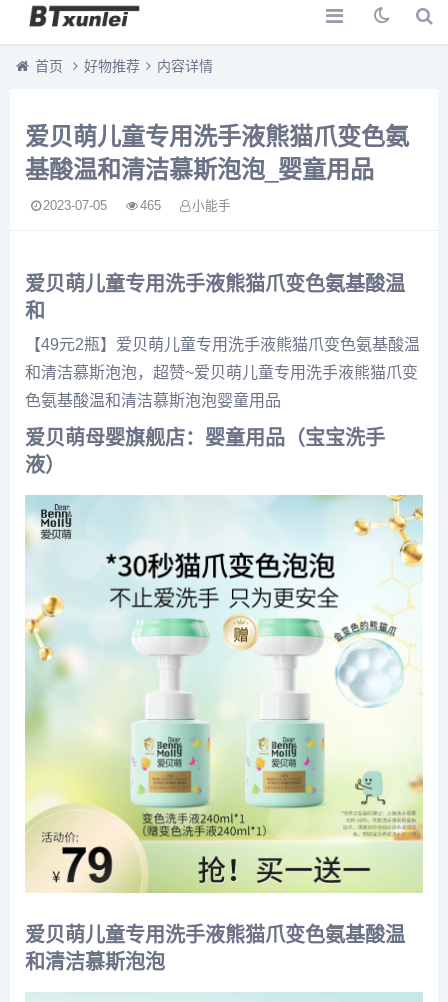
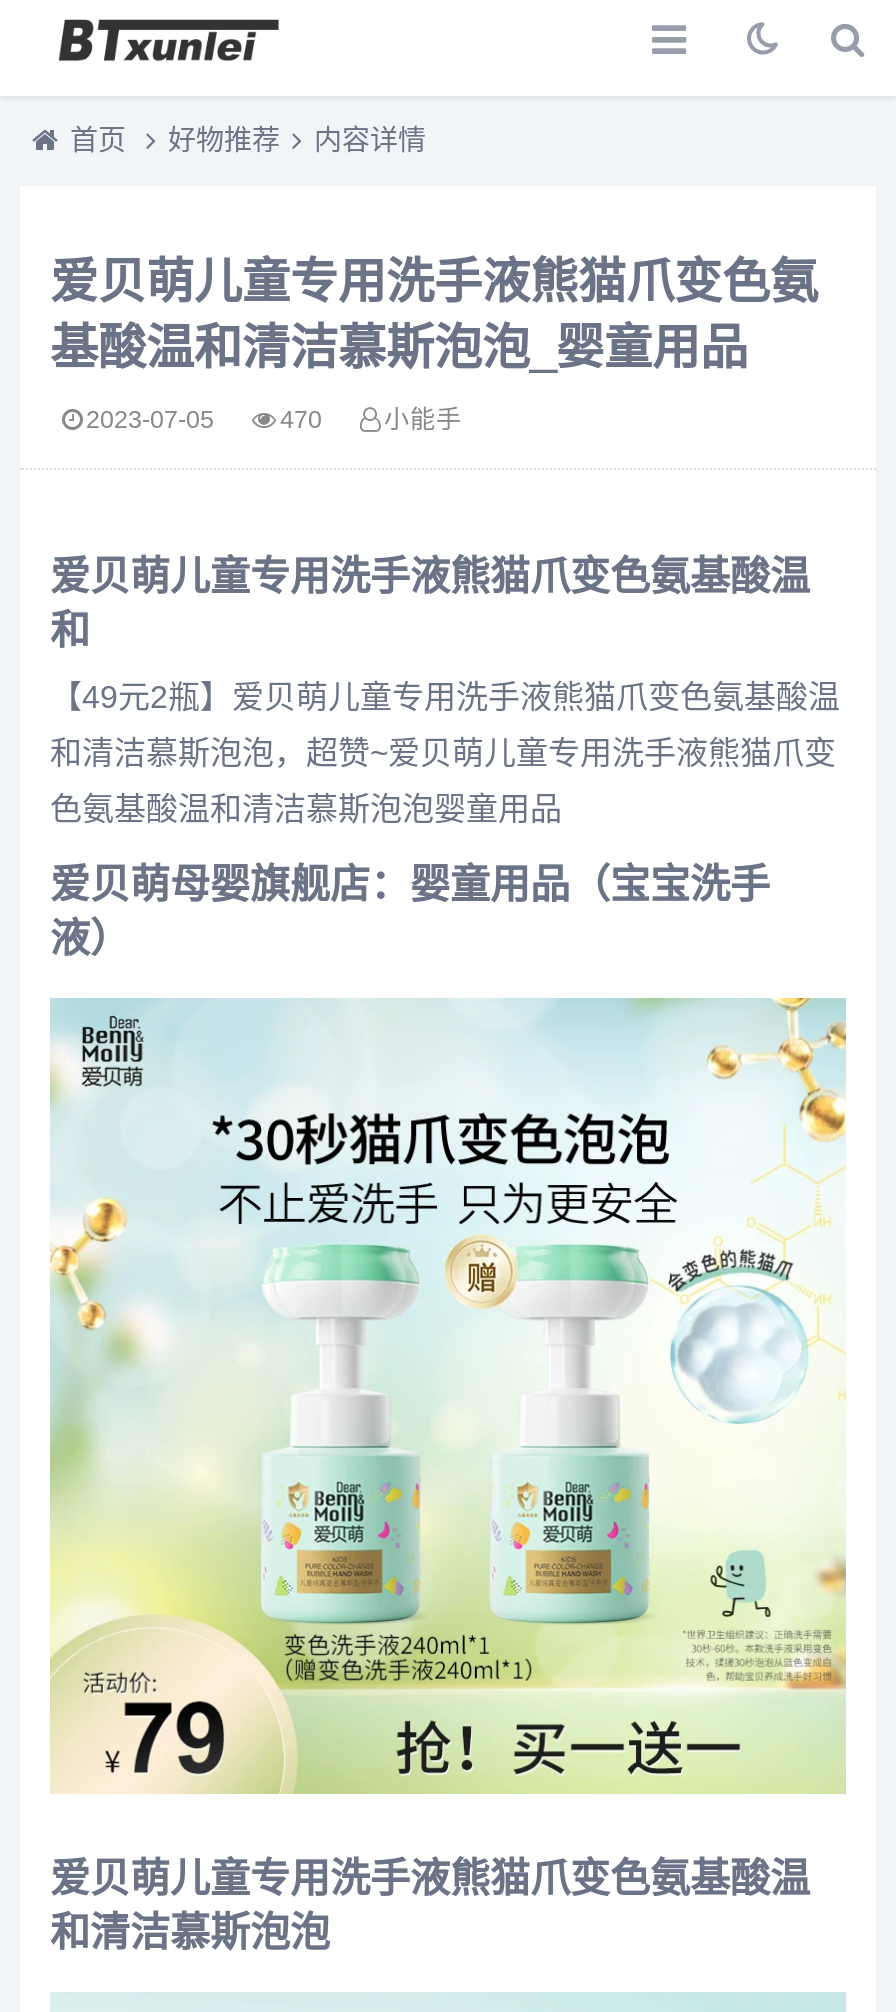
[140,199,161,213] 465 -> [280,406,322,434] 470

